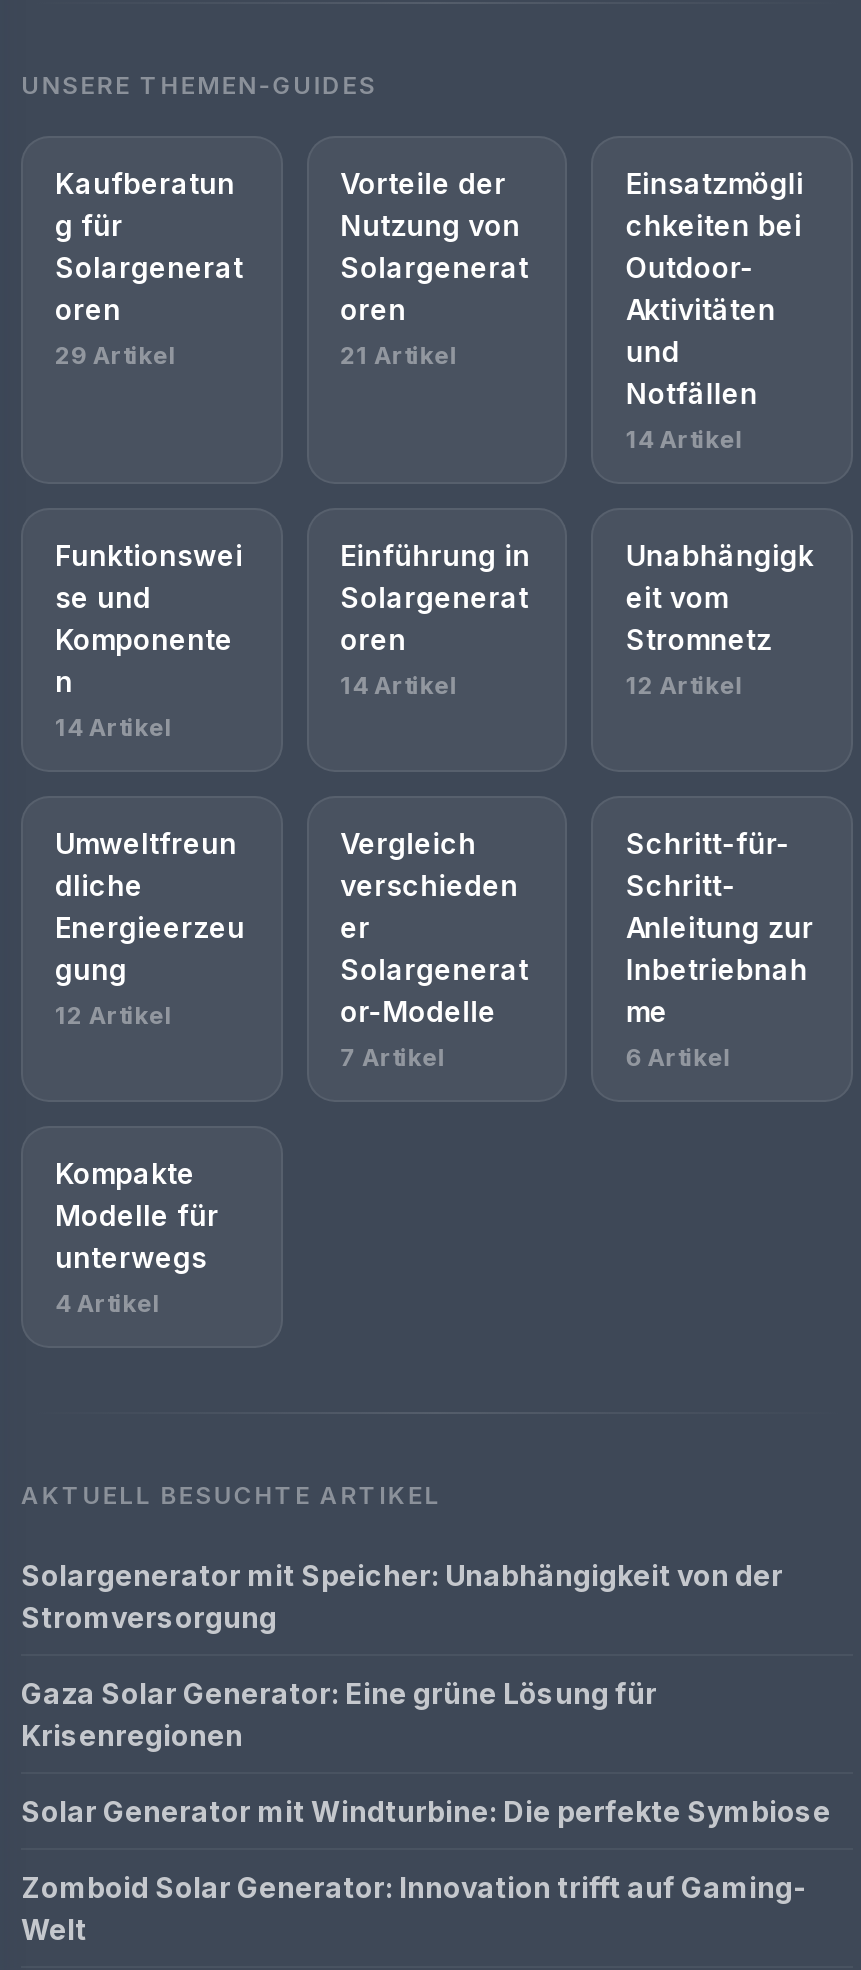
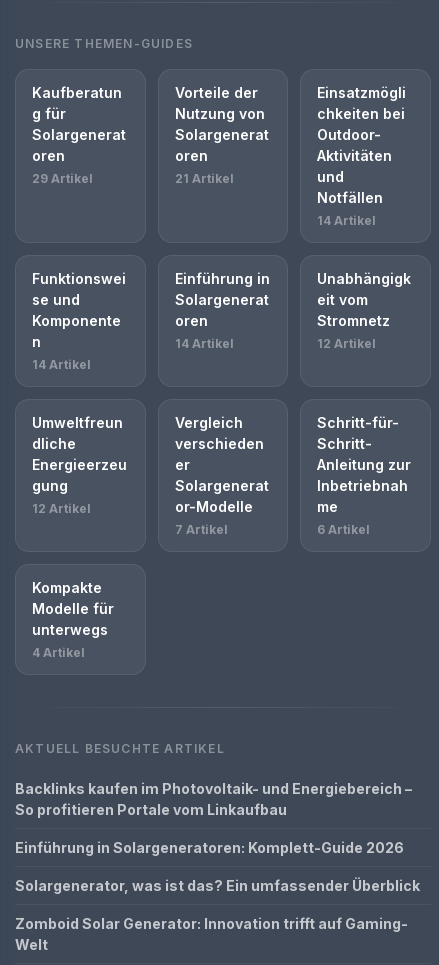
[21,1558,783,1634] Solargenerator mit Speicher: Unabhängigkeit von der | Stromversorgung -> [15,780,412,818] Backlinks kaufen im Photovoltaik- und Energiebereich – | So profitieren Portale vom Linkaufbau
[21,1676,657,1752] Gaza Solar Generator: Eine grüne Lösung für | Krisenregionen -> [15,839,404,856] Einführung in Solargeneratoren: Komplett-Guide 2026
[21,1794,831,1828] Solar Generator mit Windturbine: Die perfekte Symbiose -> [15,877,420,894] Solargenerator, was ist das? Ein umfassender Überblick

